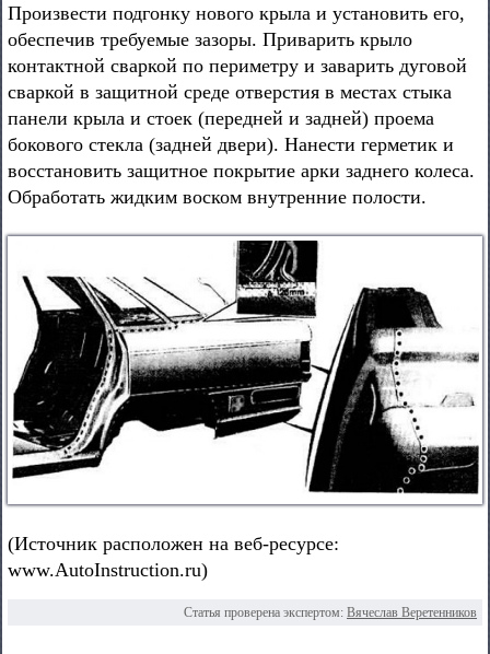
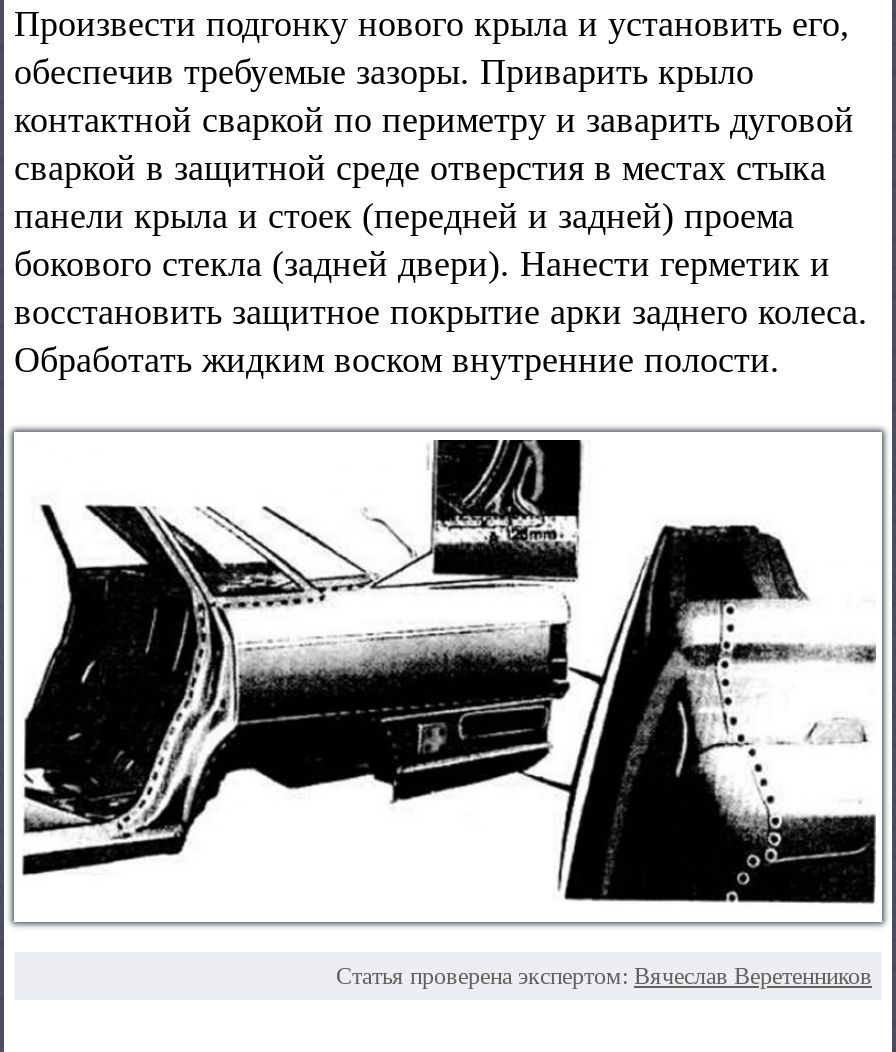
[8,533,339,581] (Источник расположен на веб-ресурсе: | www.AutoInstruction.ru) -> none

